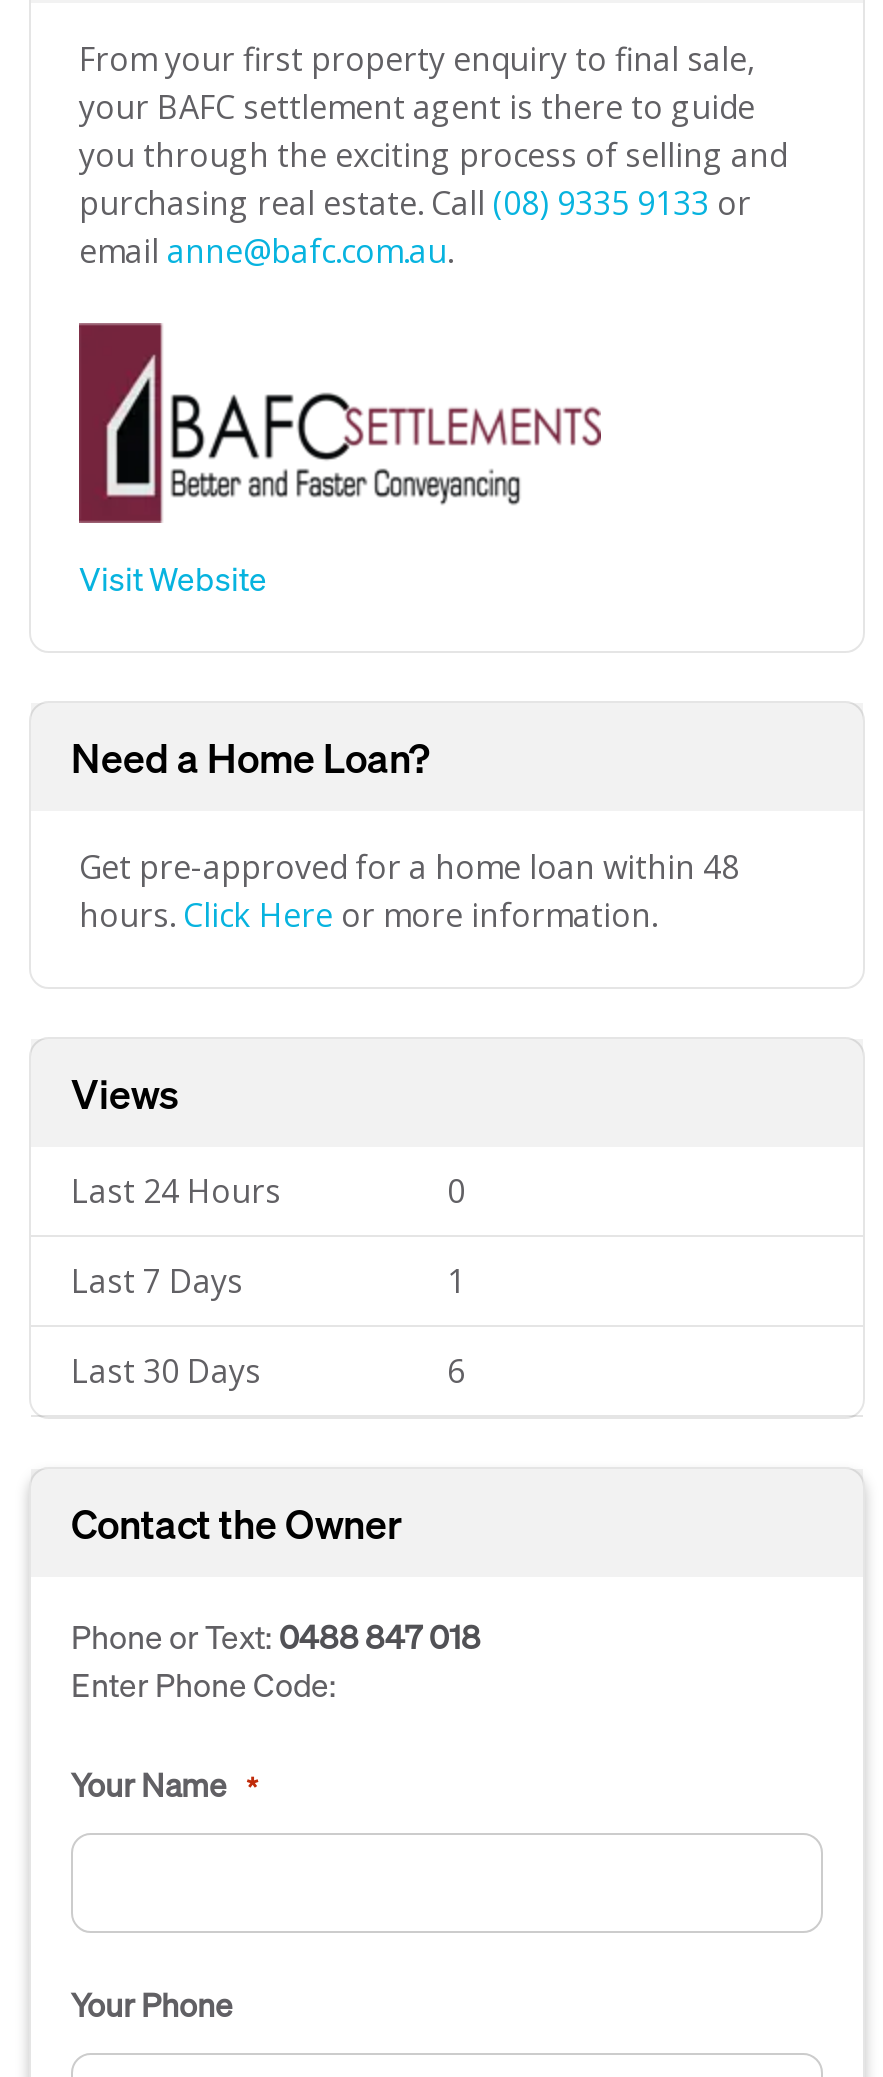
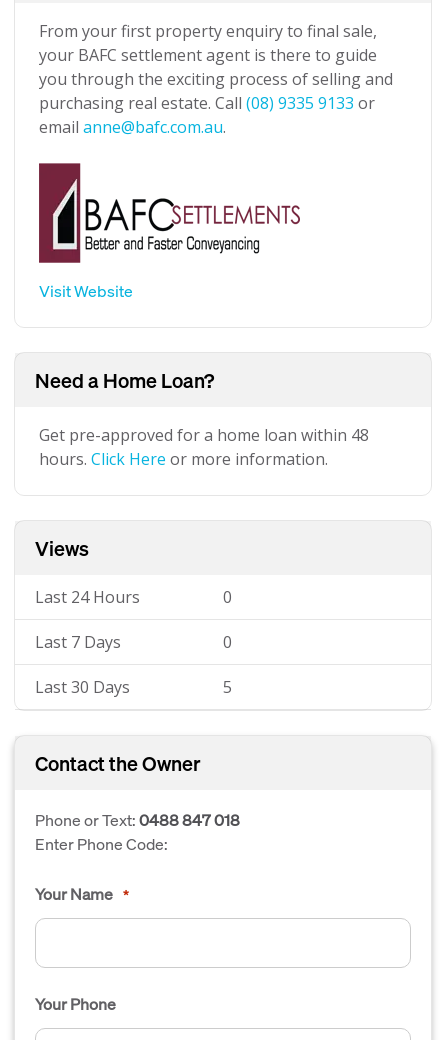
[447,1259,465,1303] 1 -> [223,631,232,653] 0
[447,1349,465,1393] 6 -> [223,676,232,698] 5

